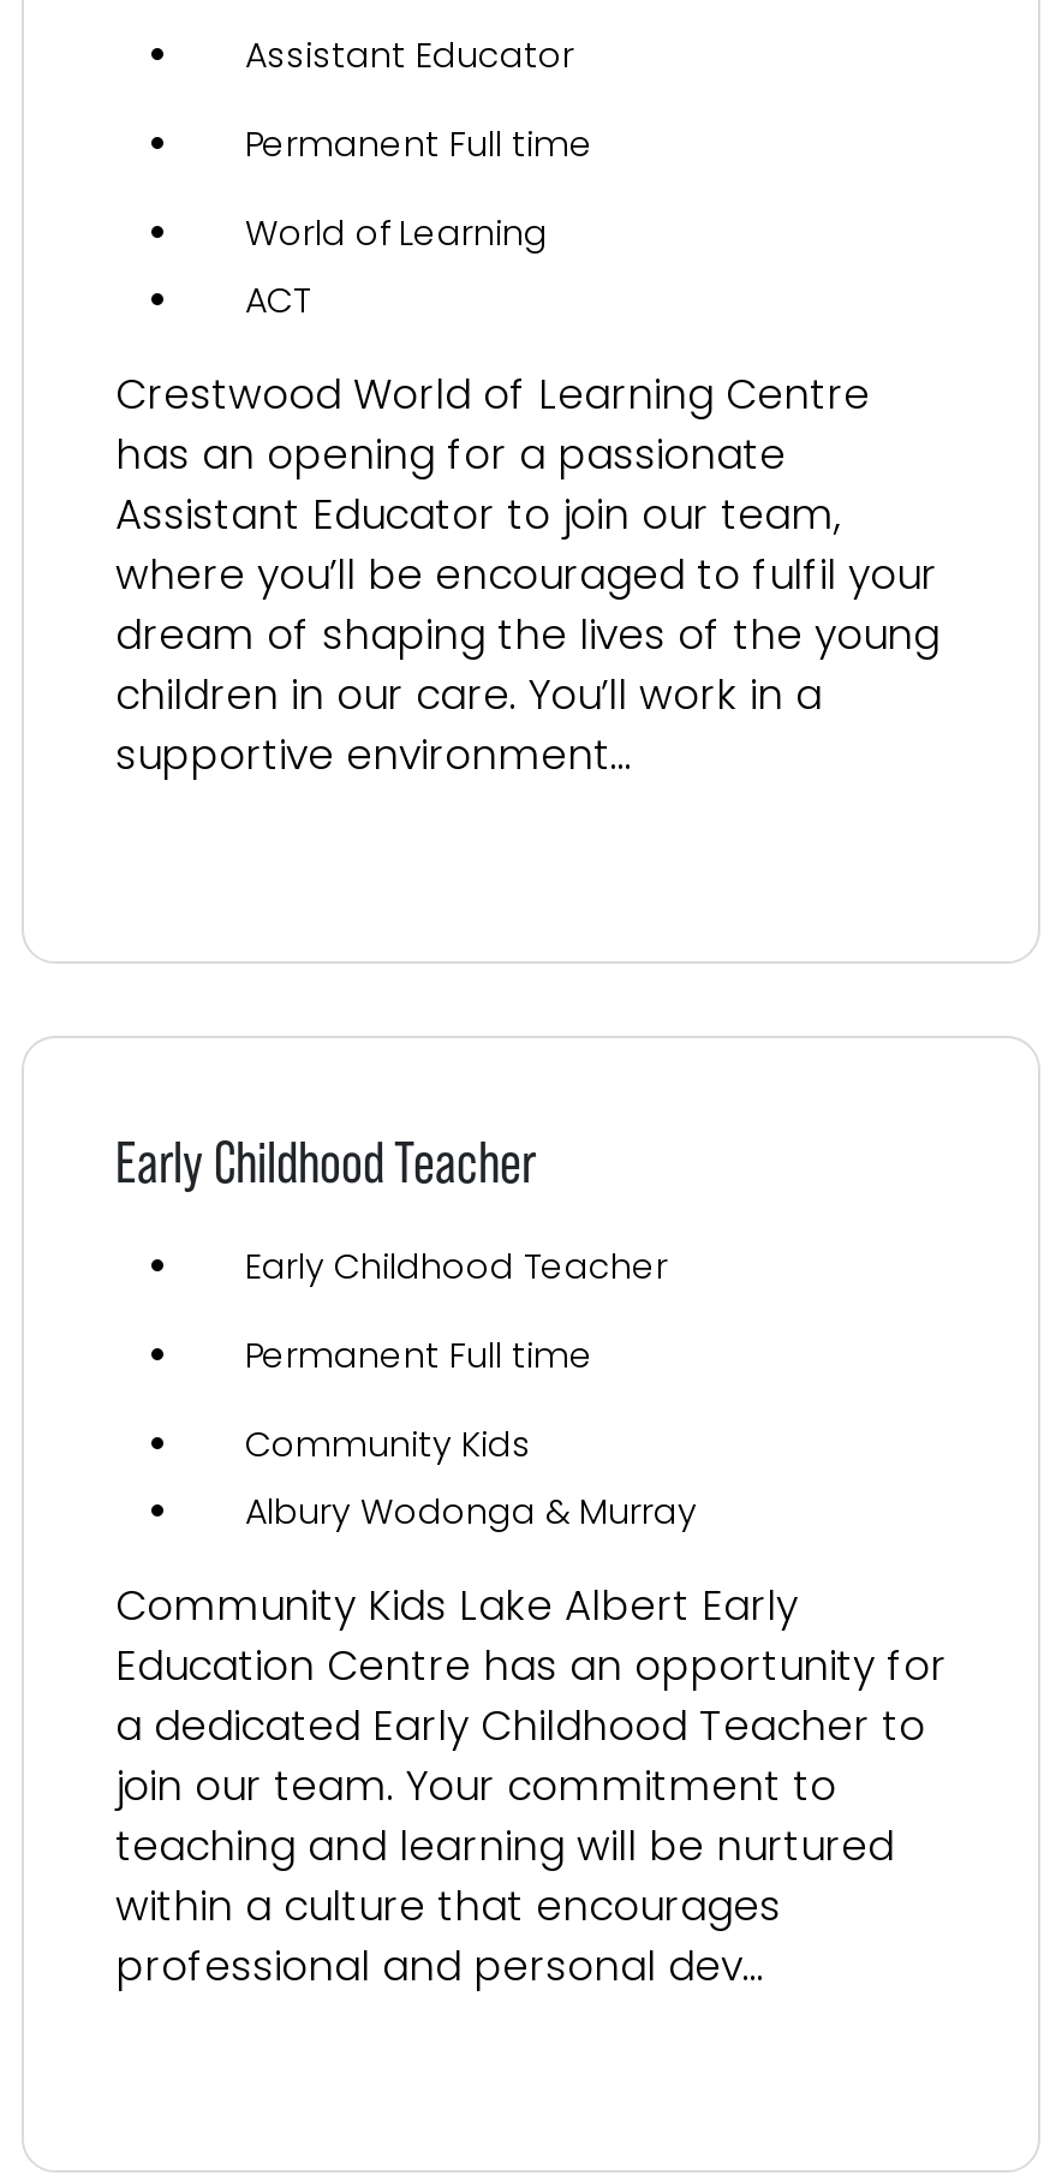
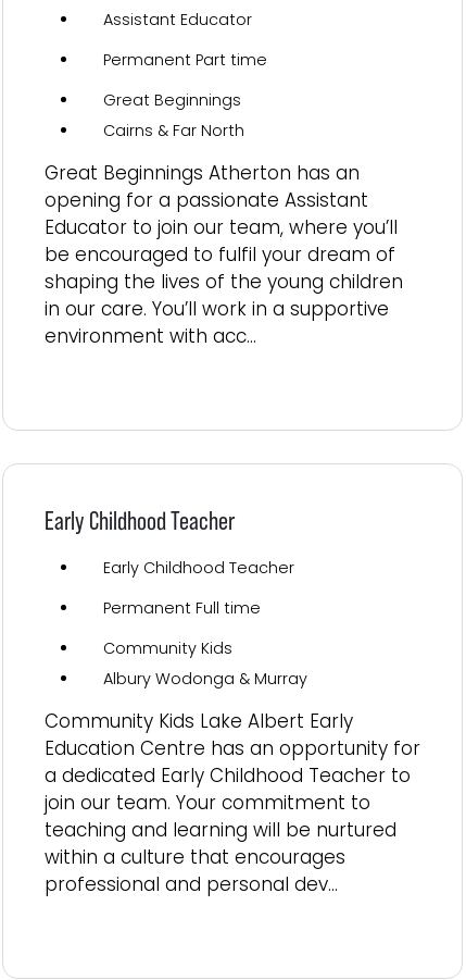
[245,120,593,168] Permanent Full time -> [103,49,267,71] Permanent Part time
[245,209,548,325] World of Learning | ACT -> [103,89,244,142] Great Beginnings | Cairns & Far North
[115,366,939,784] Crestwood World of Learning Centre | has an opening for a passionate | Assistant Educator to join our team, | where you’ll be encouraged to fulfil your | dream of shaping the lives of the young | children in our care. You’ll work in a | supportive environment... -> [45,160,403,349] Great Beginnings Atherton has an | opening for a passionate Assistant | Educator to join our team, where you’ll | be encouraged to fulfil your dream of | shaping the lives of the young children | in our care. You’ll work in a supportive | environment with acc...

